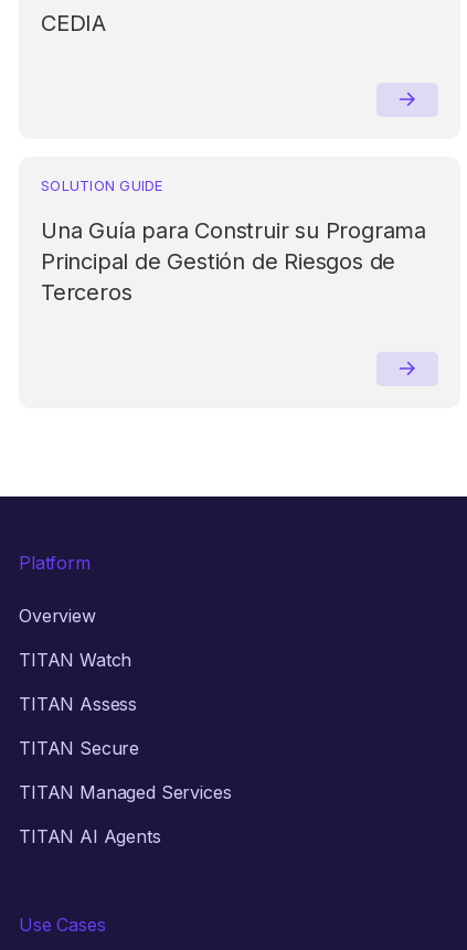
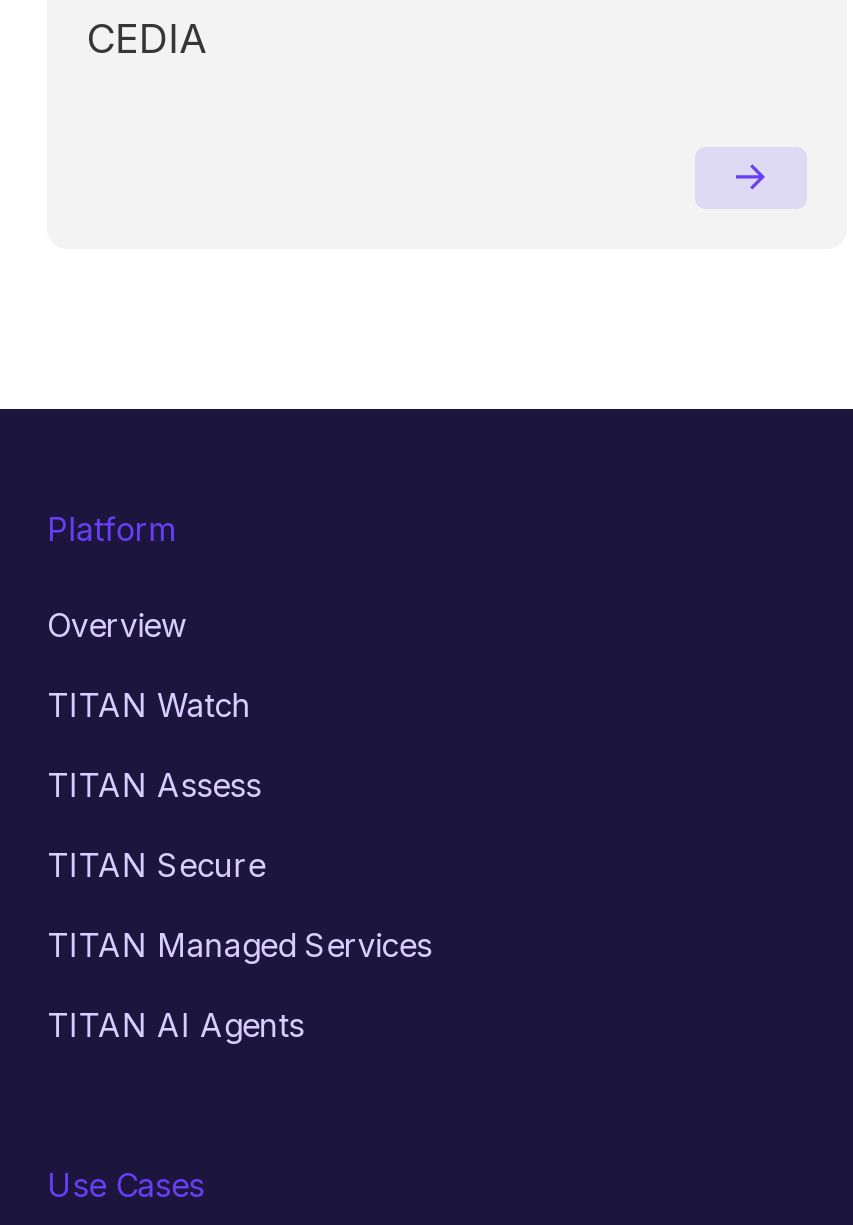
[41,176,426,305] SOLUTION GUIDE | Una Guía para Construir su Programa | Principal de Gestión de Riesgos de | Terceros -> none

